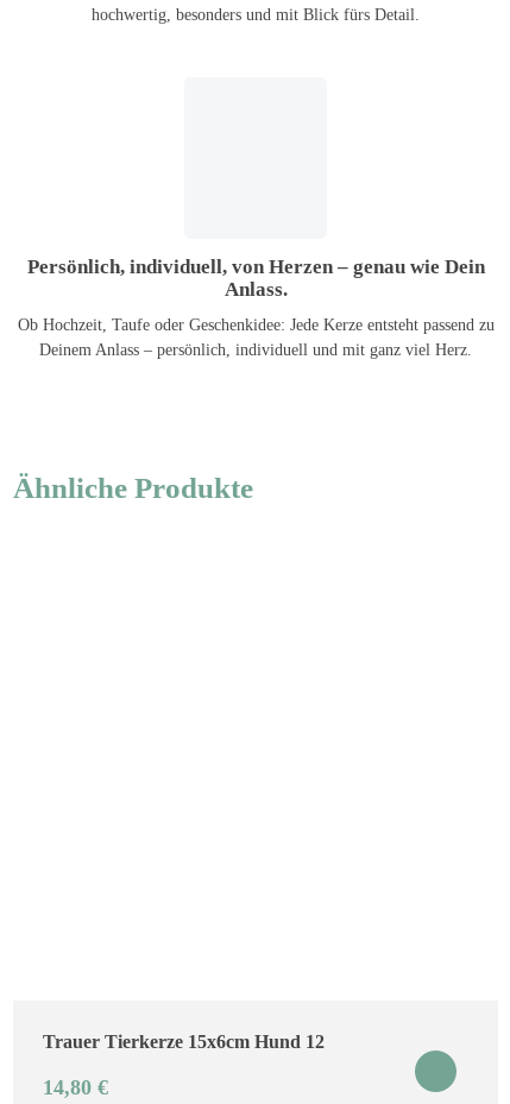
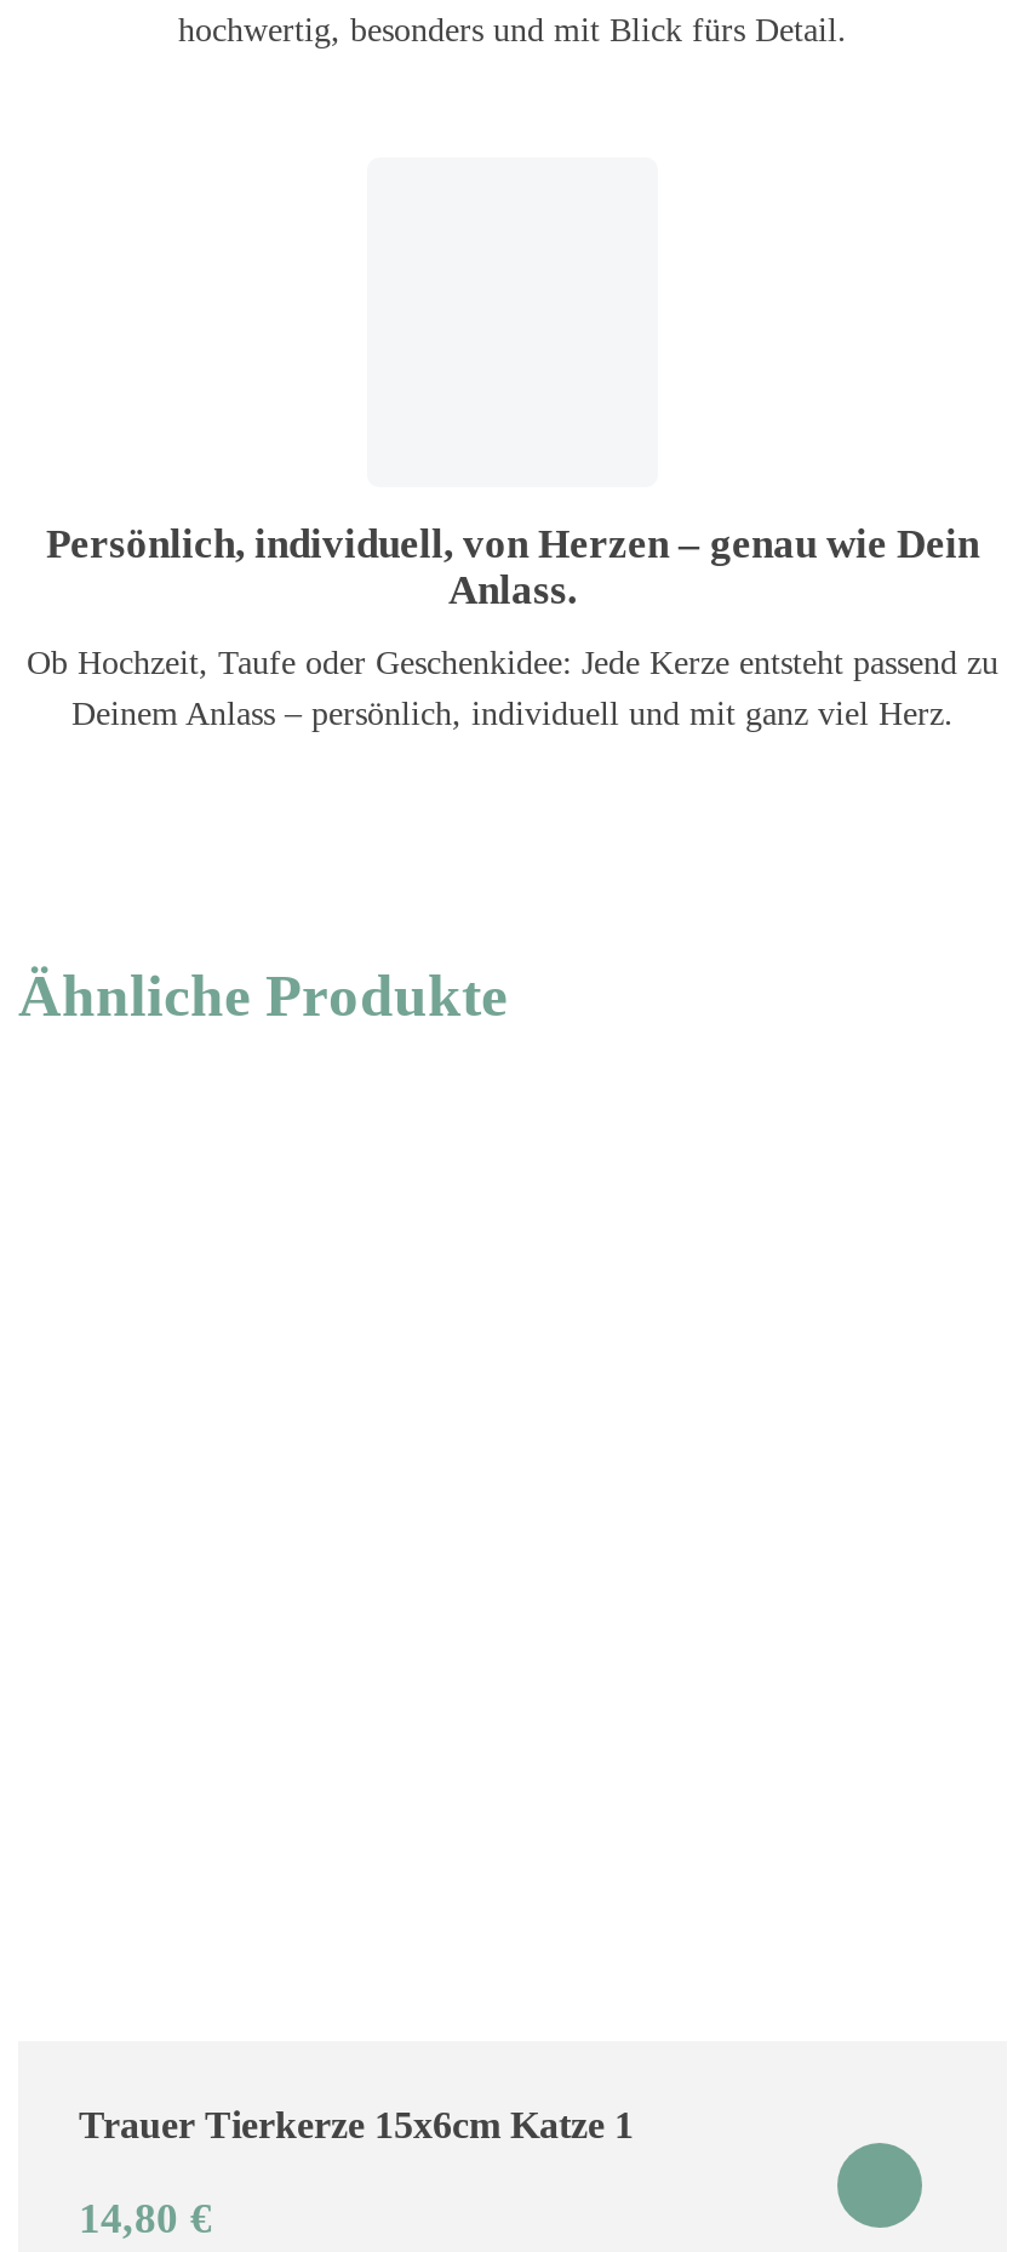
[43,1031,325,1052] Trauer Tierkerze 15x6cm Hund 12 -> [79,2104,634,2145] Trauer Tierkerze 15x6cm Katze 1

